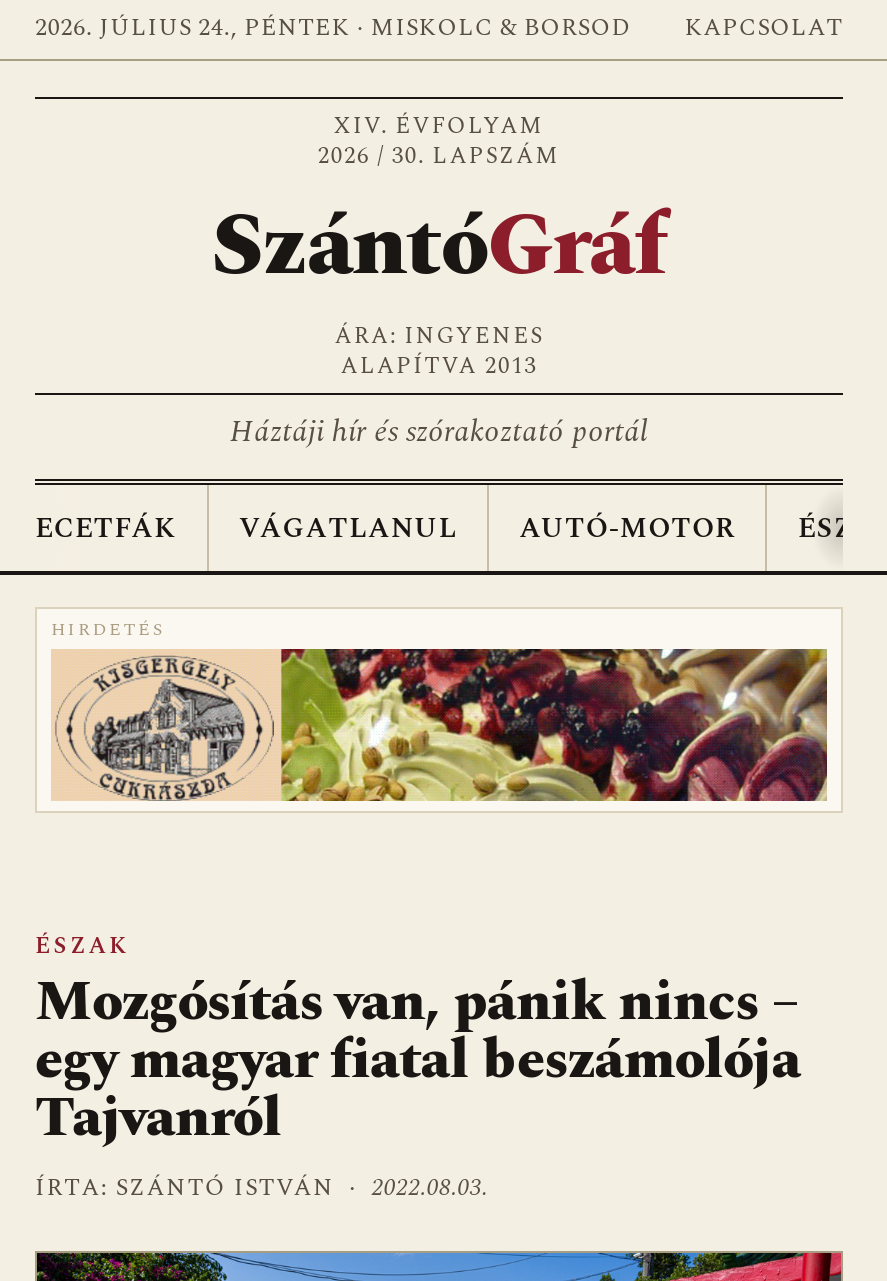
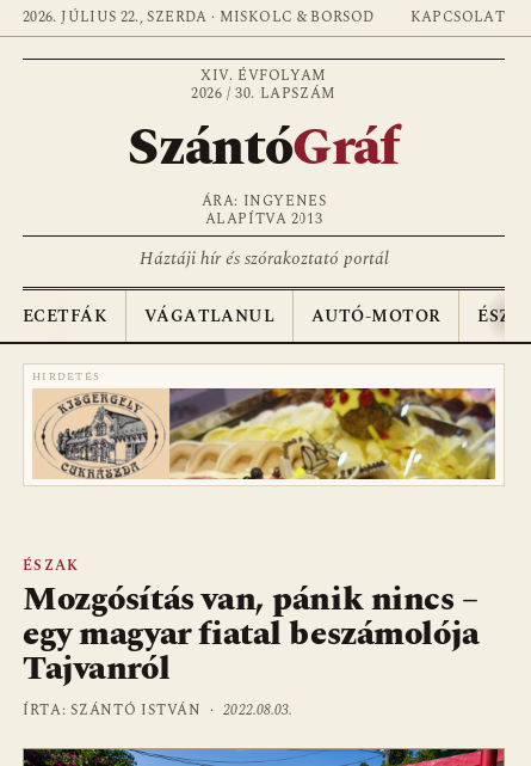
[35,9,630,47] 2026. JÚLIUS 24., PÉNTEK · MISKOLC & BORSOD -> [23,6,374,29] 2026. JÚLIUS 22., SZERDA · MISKOLC & BORSOD
[281,647,829,803] [image] -> [169,387,496,480] [image]

